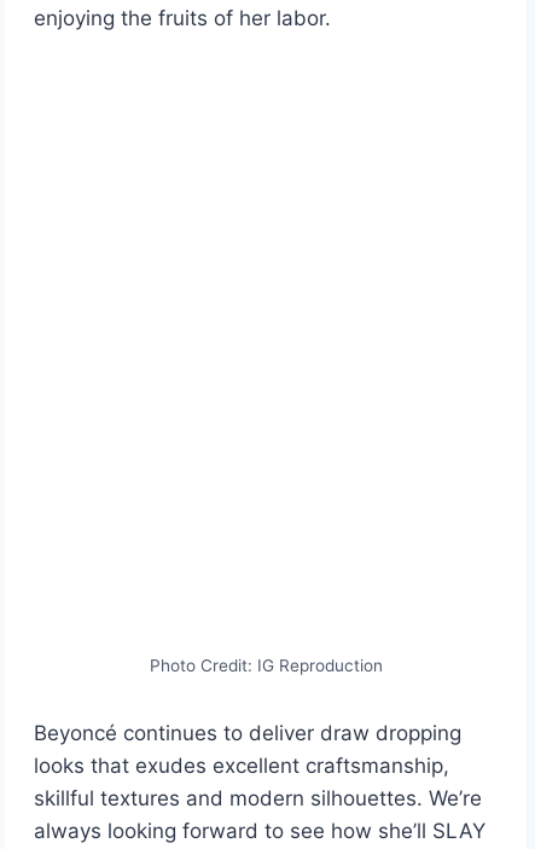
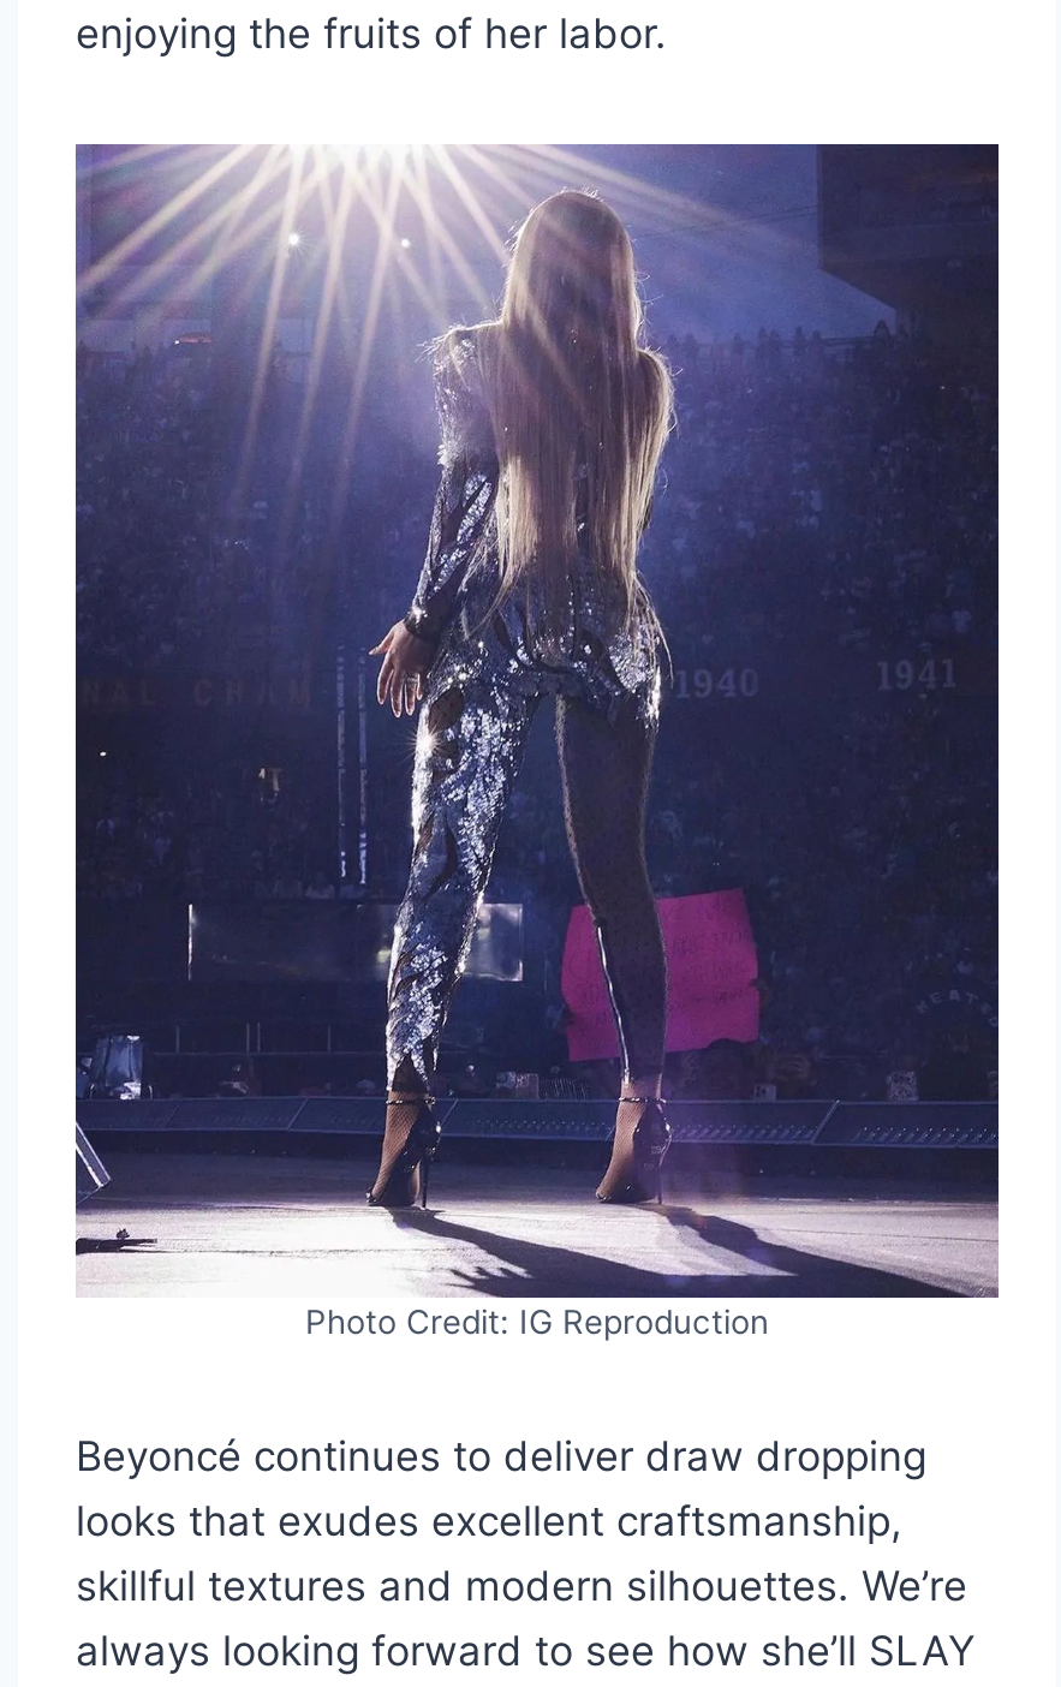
none -> [73,142,1001,1300] [image]

